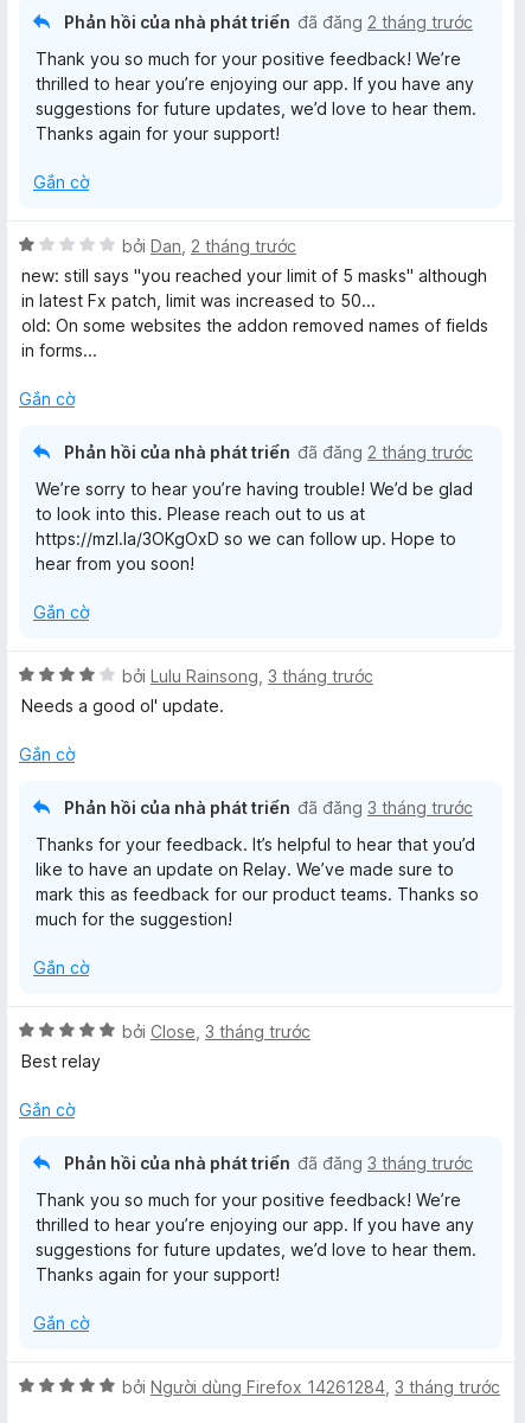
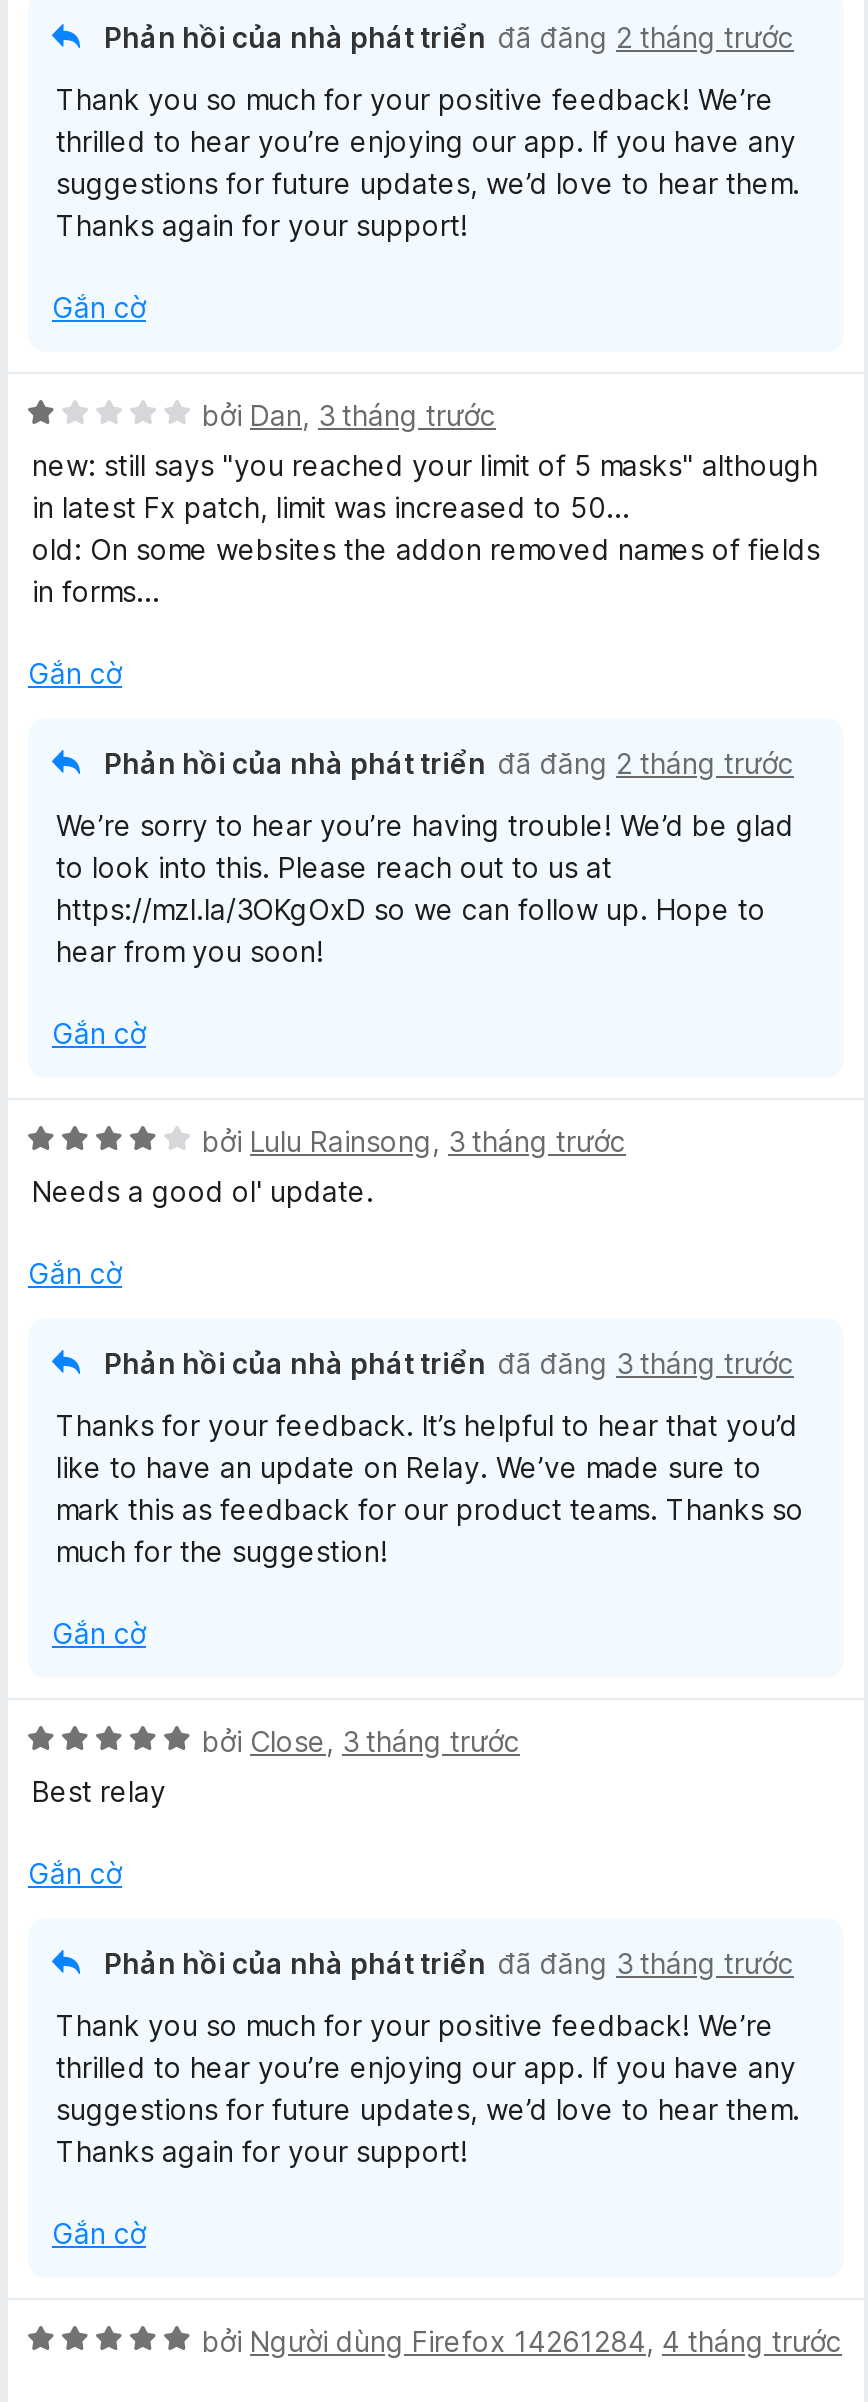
[122,236,296,256] bởi Dan, 2 tháng trước -> [202,398,496,432] bởi Dan, 3 tháng trước
[122,1377,500,1397] bởi Người dùng Firefox 14261284, 3 tháng trước -> [202,2324,842,2358] bởi Người dùng Firefox 14261284, 4 tháng trước

